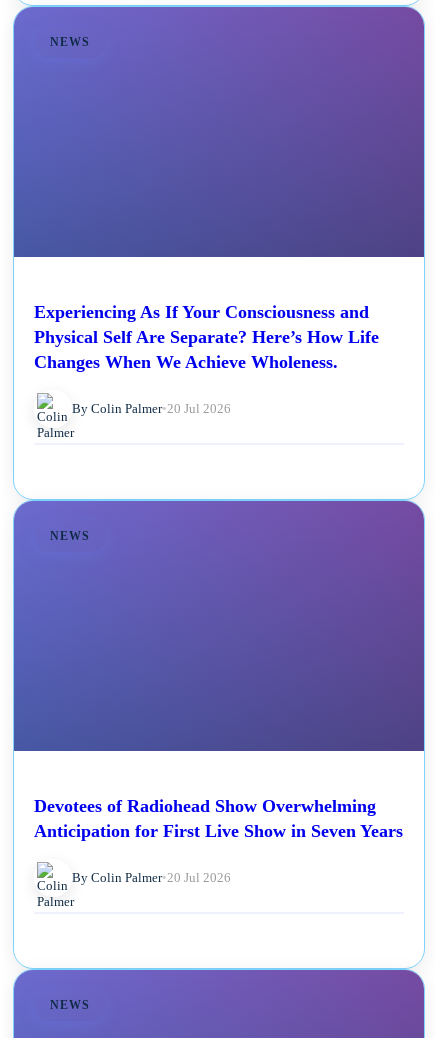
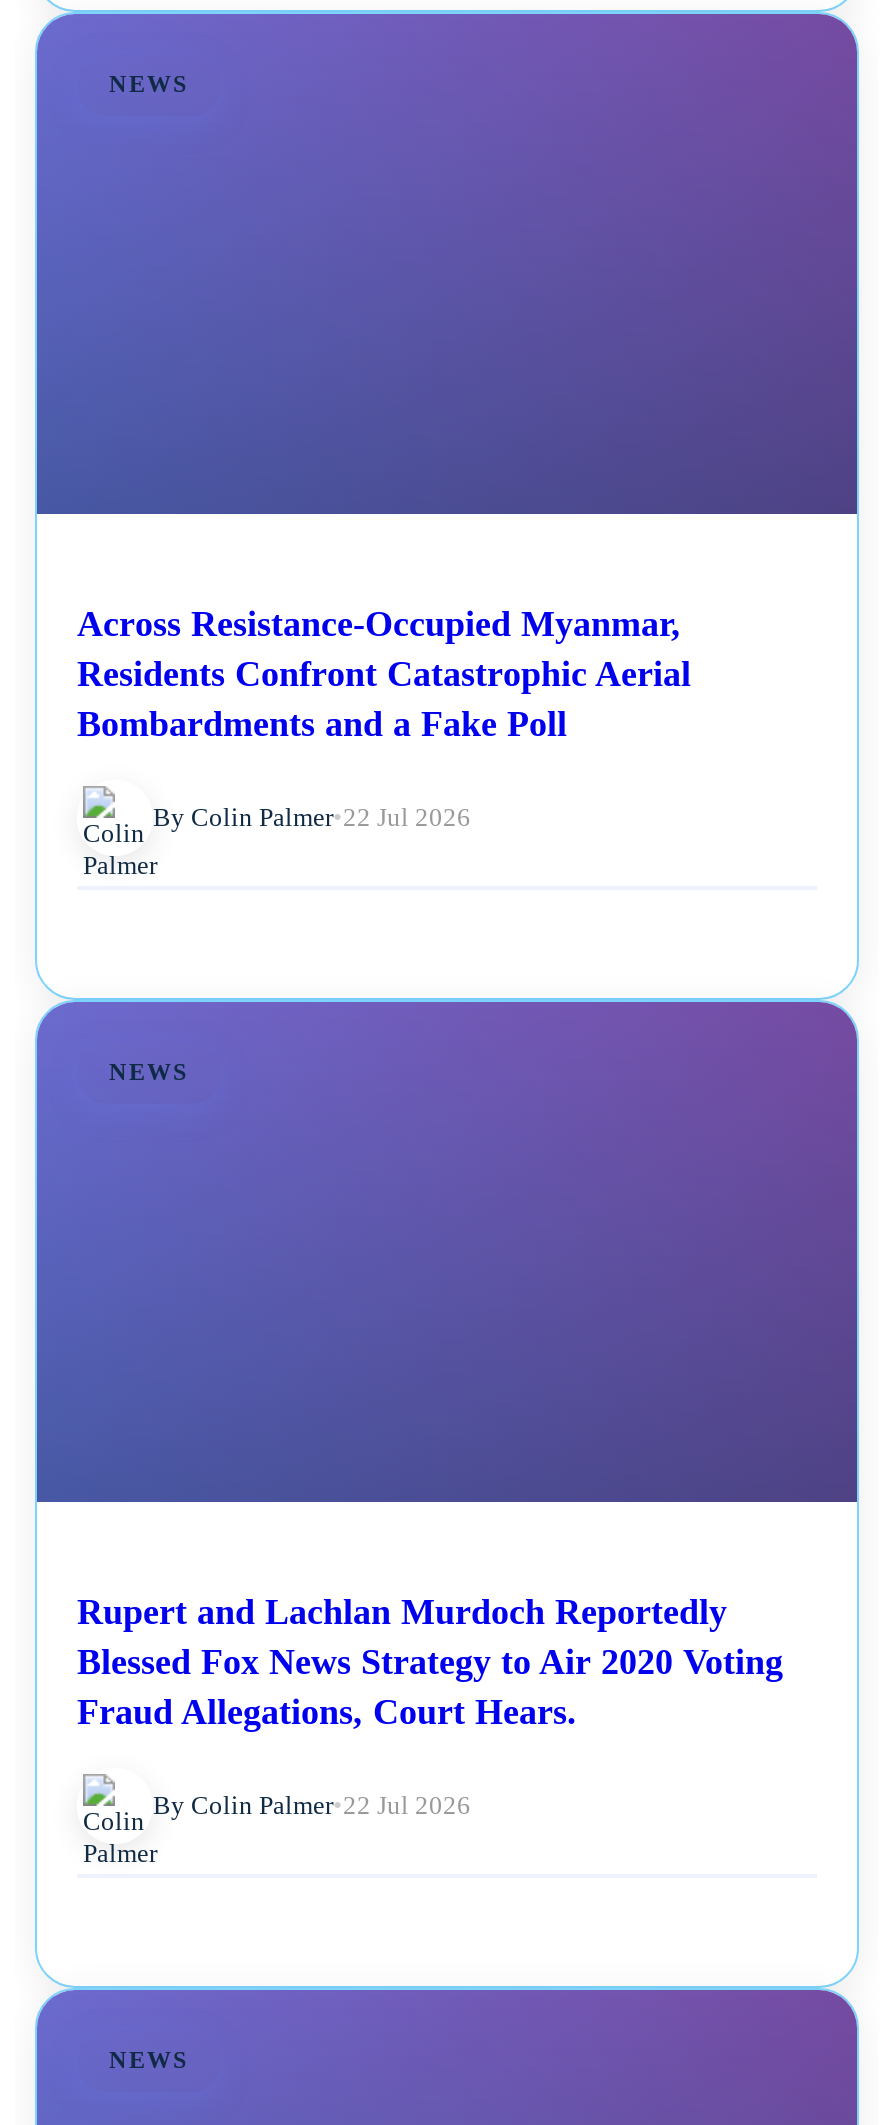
[34,302,379,372] Experiencing As If Your Consciousness and | Physical Self Are Separate? Here’s How Life | Changes When We Achieve Wholeness. -> [77,604,691,744] Across Resistance-Occupied Myanmar, | Residents Confront Catastrophic Aerial | Bombardments and a Fake Poll
[72,401,231,416] By Colin Palmer • 20 Jul 2026 -> [153,802,471,832] By Colin Palmer • 22 Jul 2026
[34,796,403,841] Devotees of Radiohead Show Overwhelming | Anticipation for First Live Show in Seven Years -> [77,1592,783,1732] Rupert and Lachlan Murdoch Reportedly | Blessed Fox News Strategy to Air 2020 Voting | Fraud Allegations, Court Hears.
[72,870,231,885] By Colin Palmer • 20 Jul 2026 -> [153,1790,471,1820] By Colin Palmer • 22 Jul 2026

